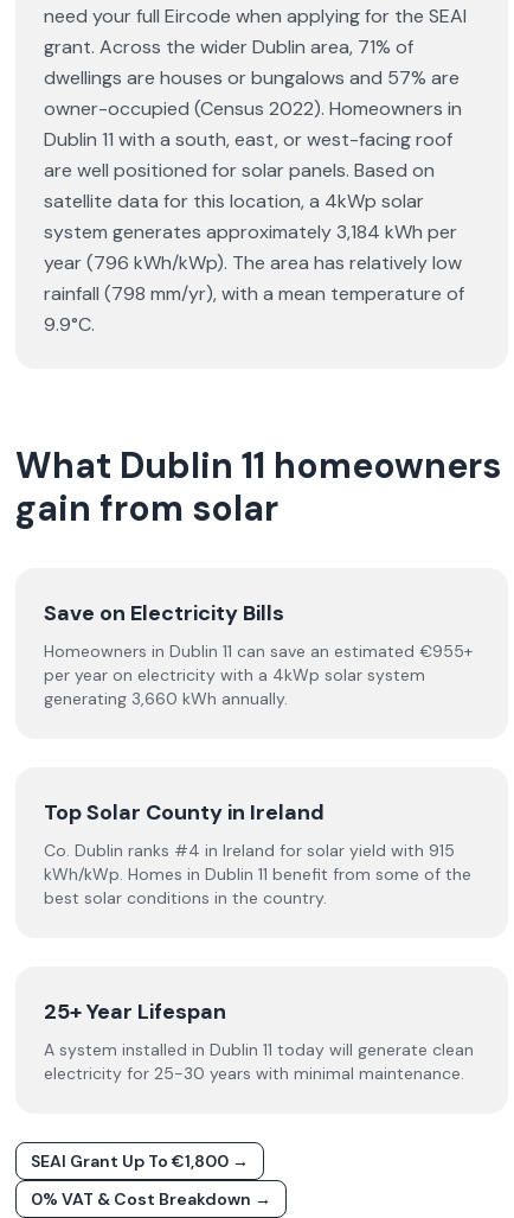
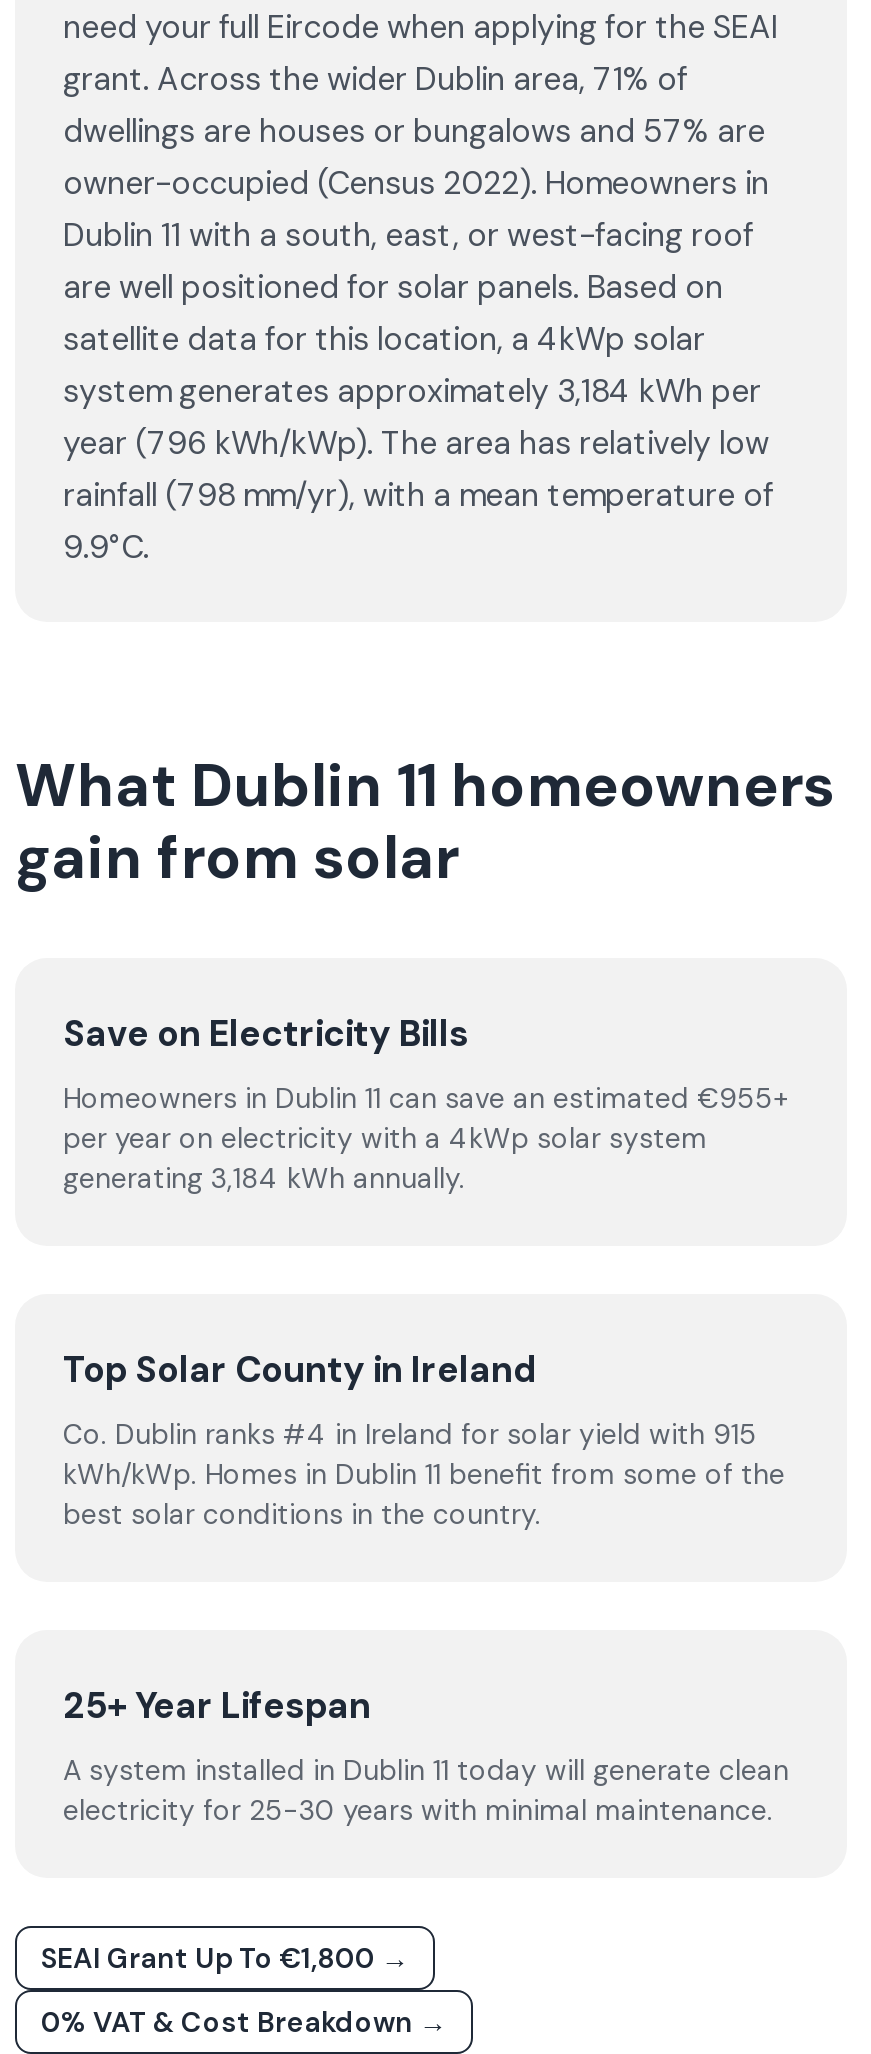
[44,688,288,709] generating 3,660 kWh annually. -> [63,1160,465,1196] generating 3,184 kWh annually.

